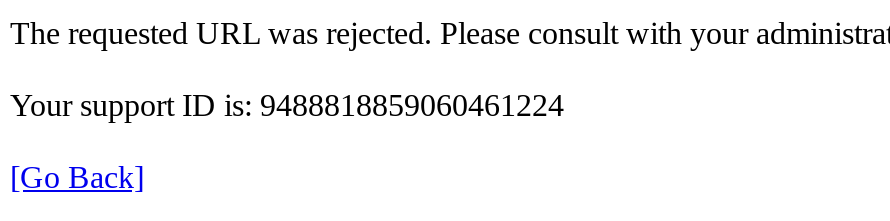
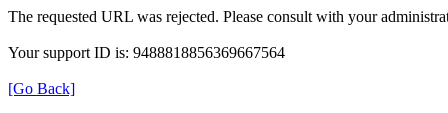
[10,88,564,122] Your support ID is: 9488818859060461224 -> [8,44,285,61] Your support ID is: 9488818856369667564

